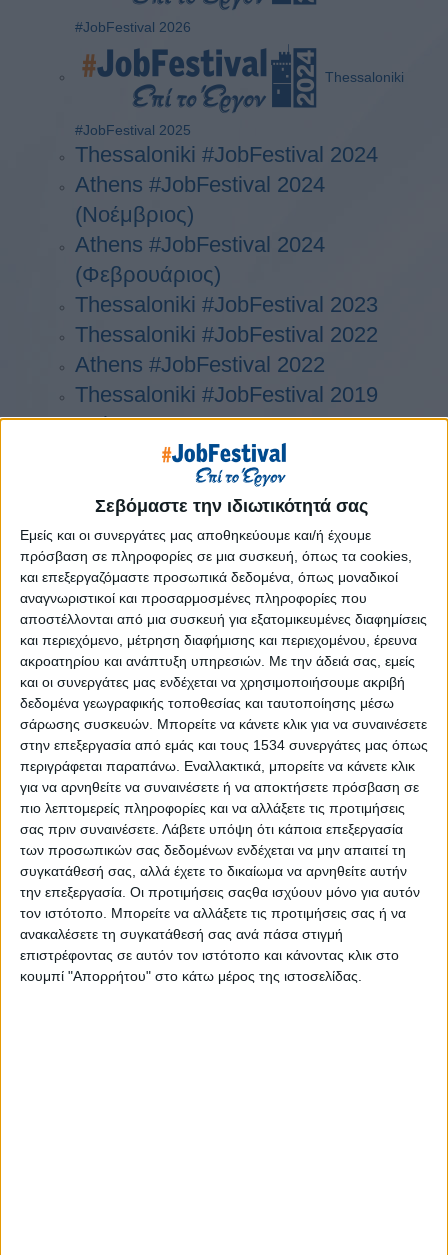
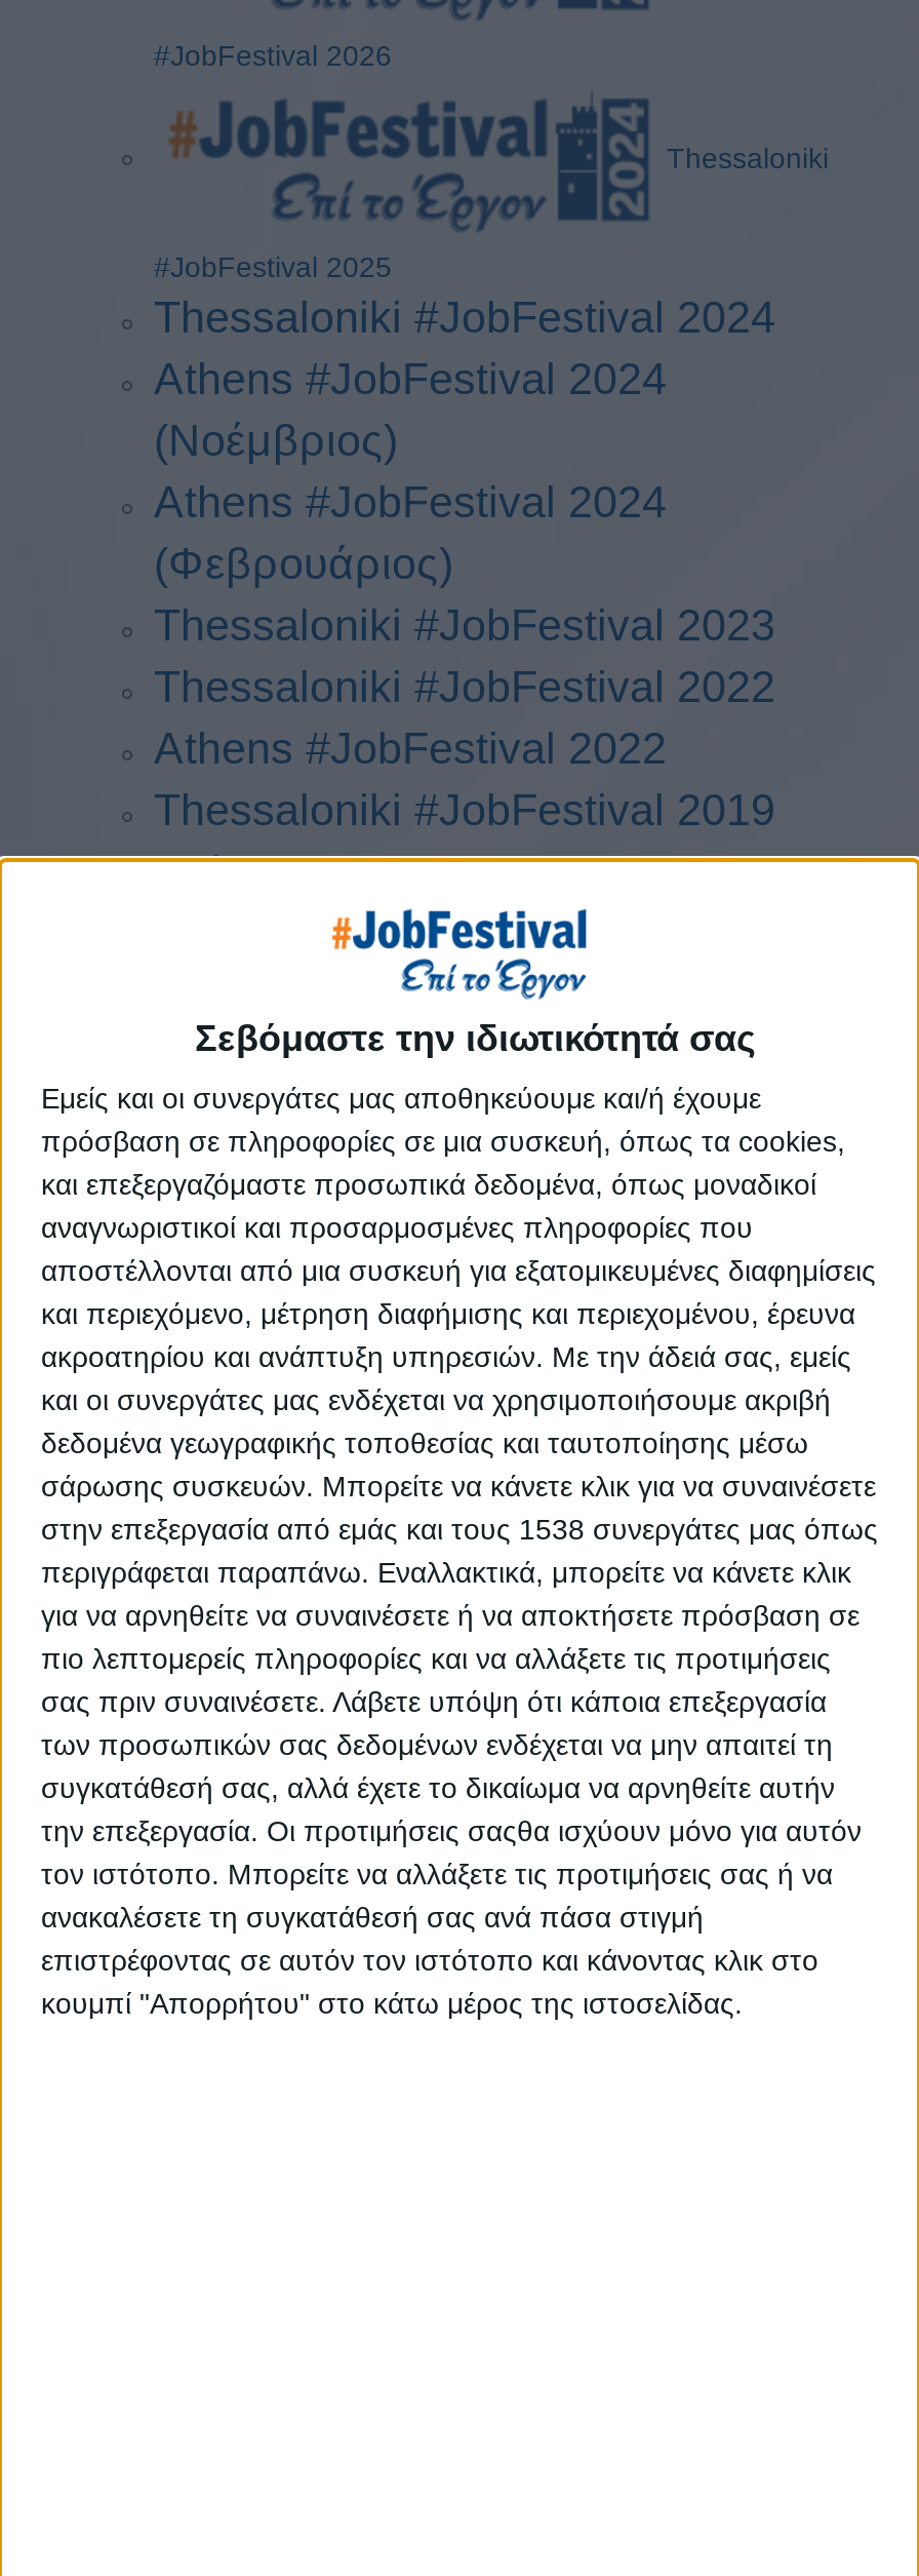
[20,736,428,752] στην επεξεργασία από εμάς και τους 1534 συνεργάτες μας όπως -> [41,1512,878,1545] στην επεξεργασία από εμάς και τους 1538 συνεργάτες μας όπως

